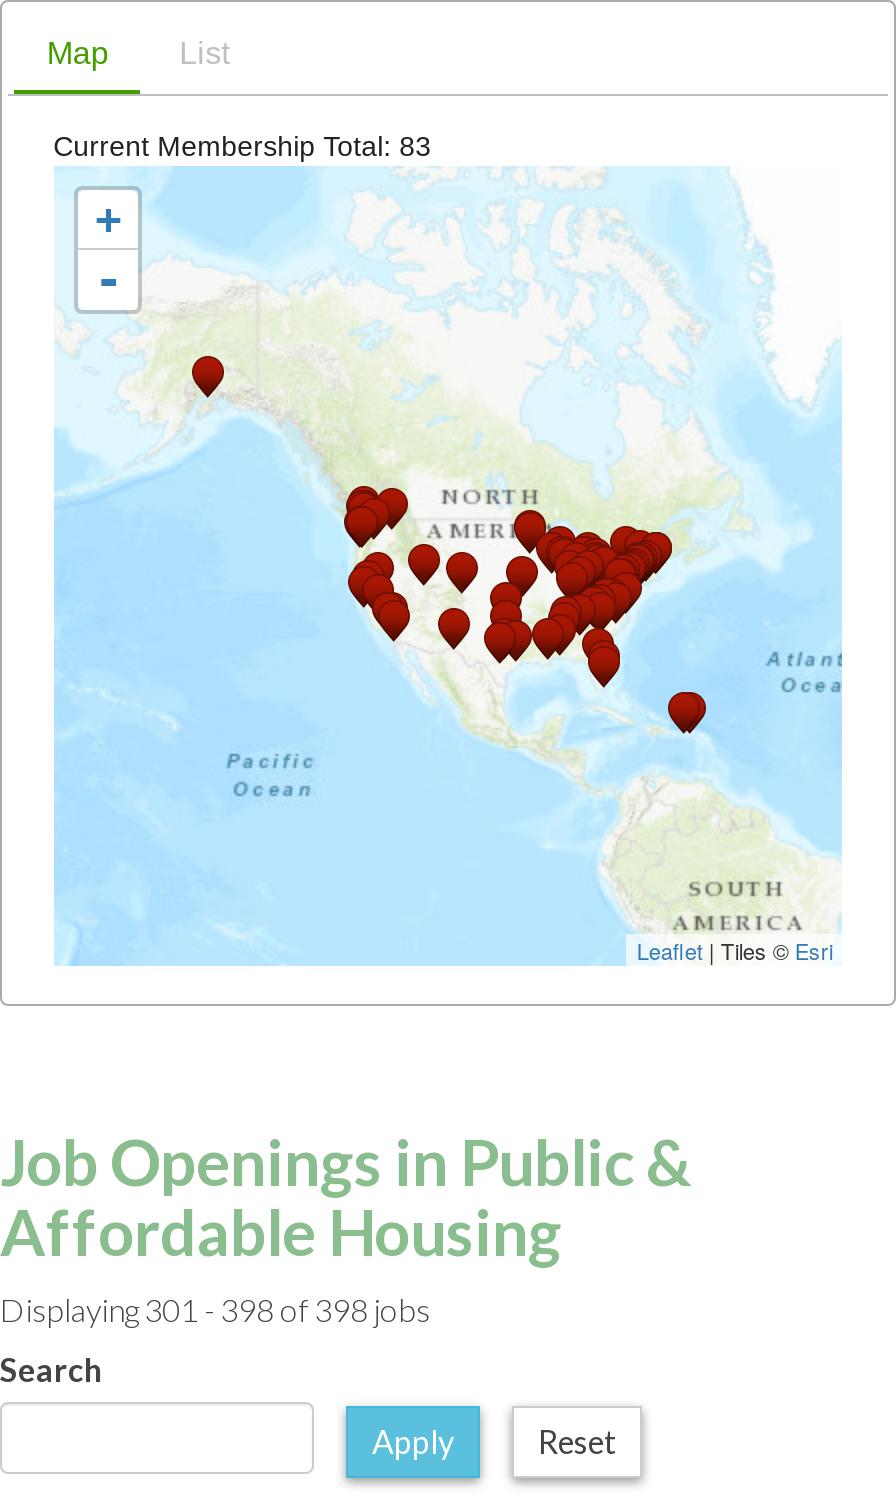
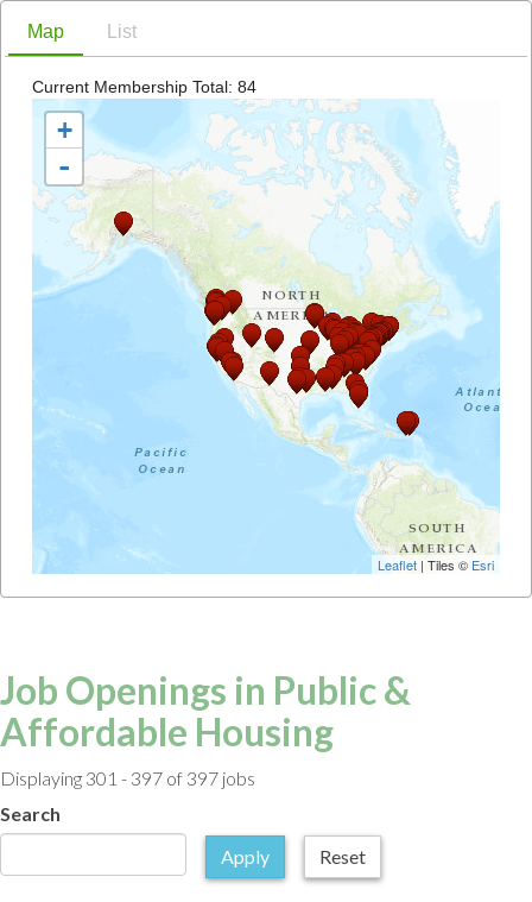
[53,129,431,161] Current Membership Total: 83 -> [32,77,256,96] Current Membership Total: 84
[0,1290,430,1328] Displaying 301 - 398 of 398 jobs -> [0,766,255,789] Displaying 301 - 397 of 397 jobs

